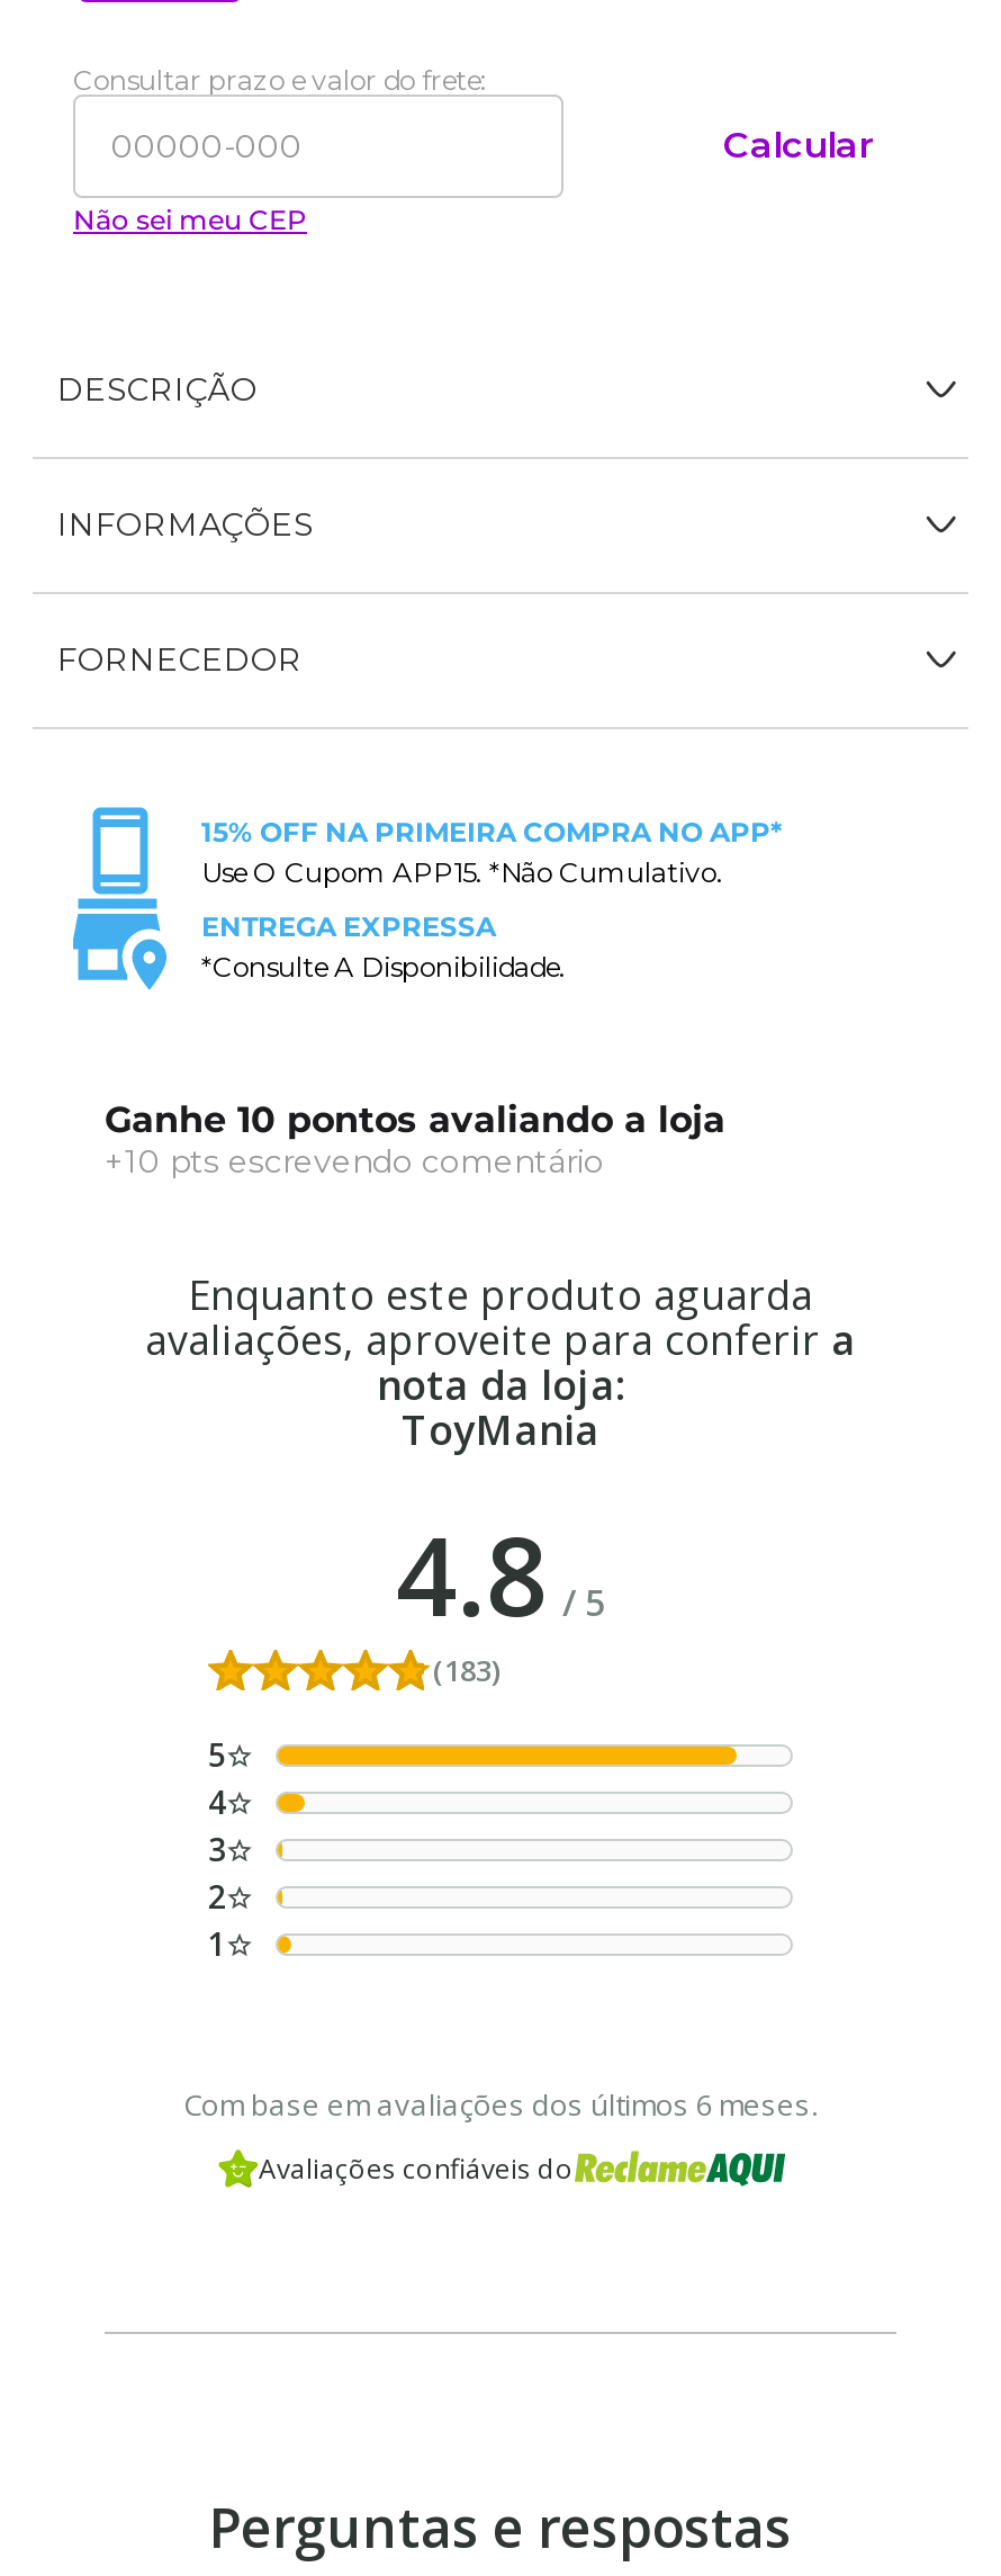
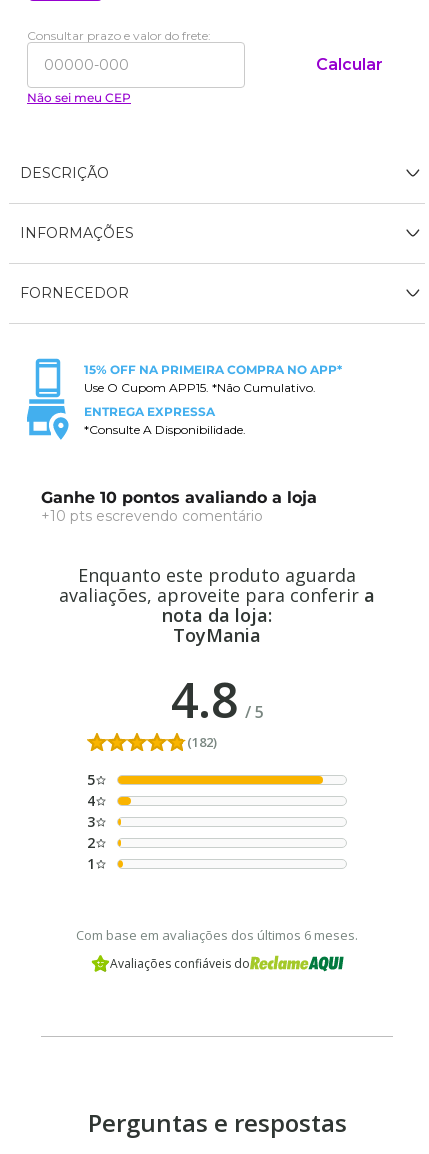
[433,1650,500,1691] (183) -> [187,733,217,751] (182)

